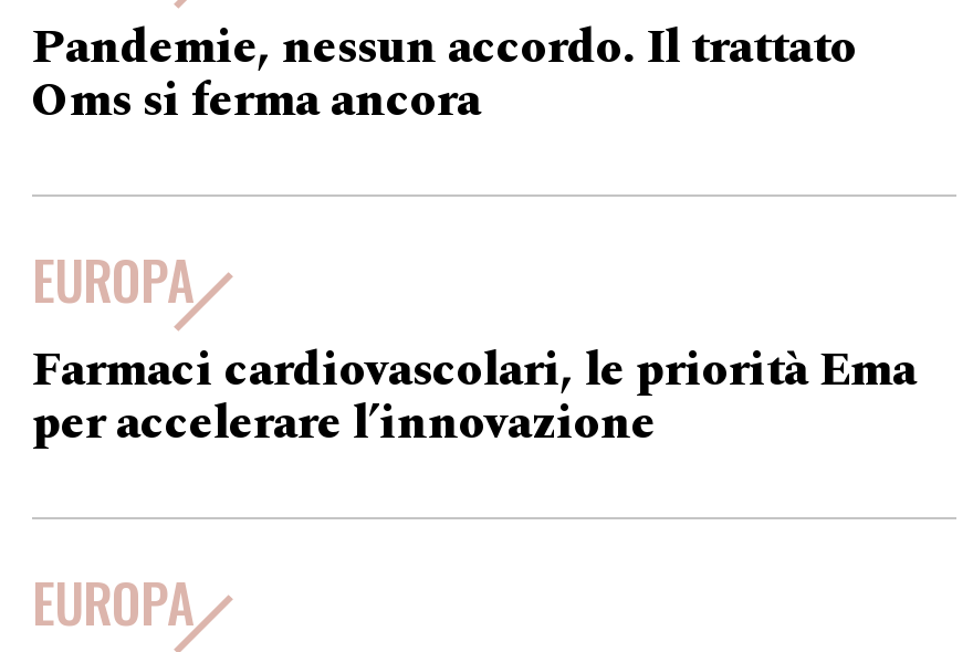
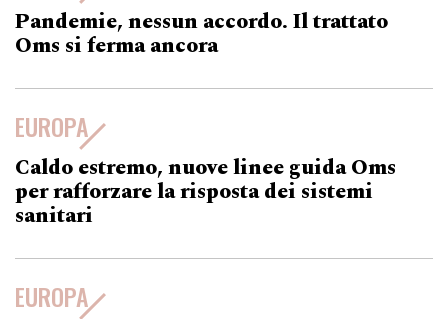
[32,337,917,461] Farmaci cardiovascolari, le priorità Ema | per accelerare l’innovazione -> [15,152,396,232] Caldo estremo, nuove linee guida Oms | per rafforzare la risposta dei sistemi | sanitari

